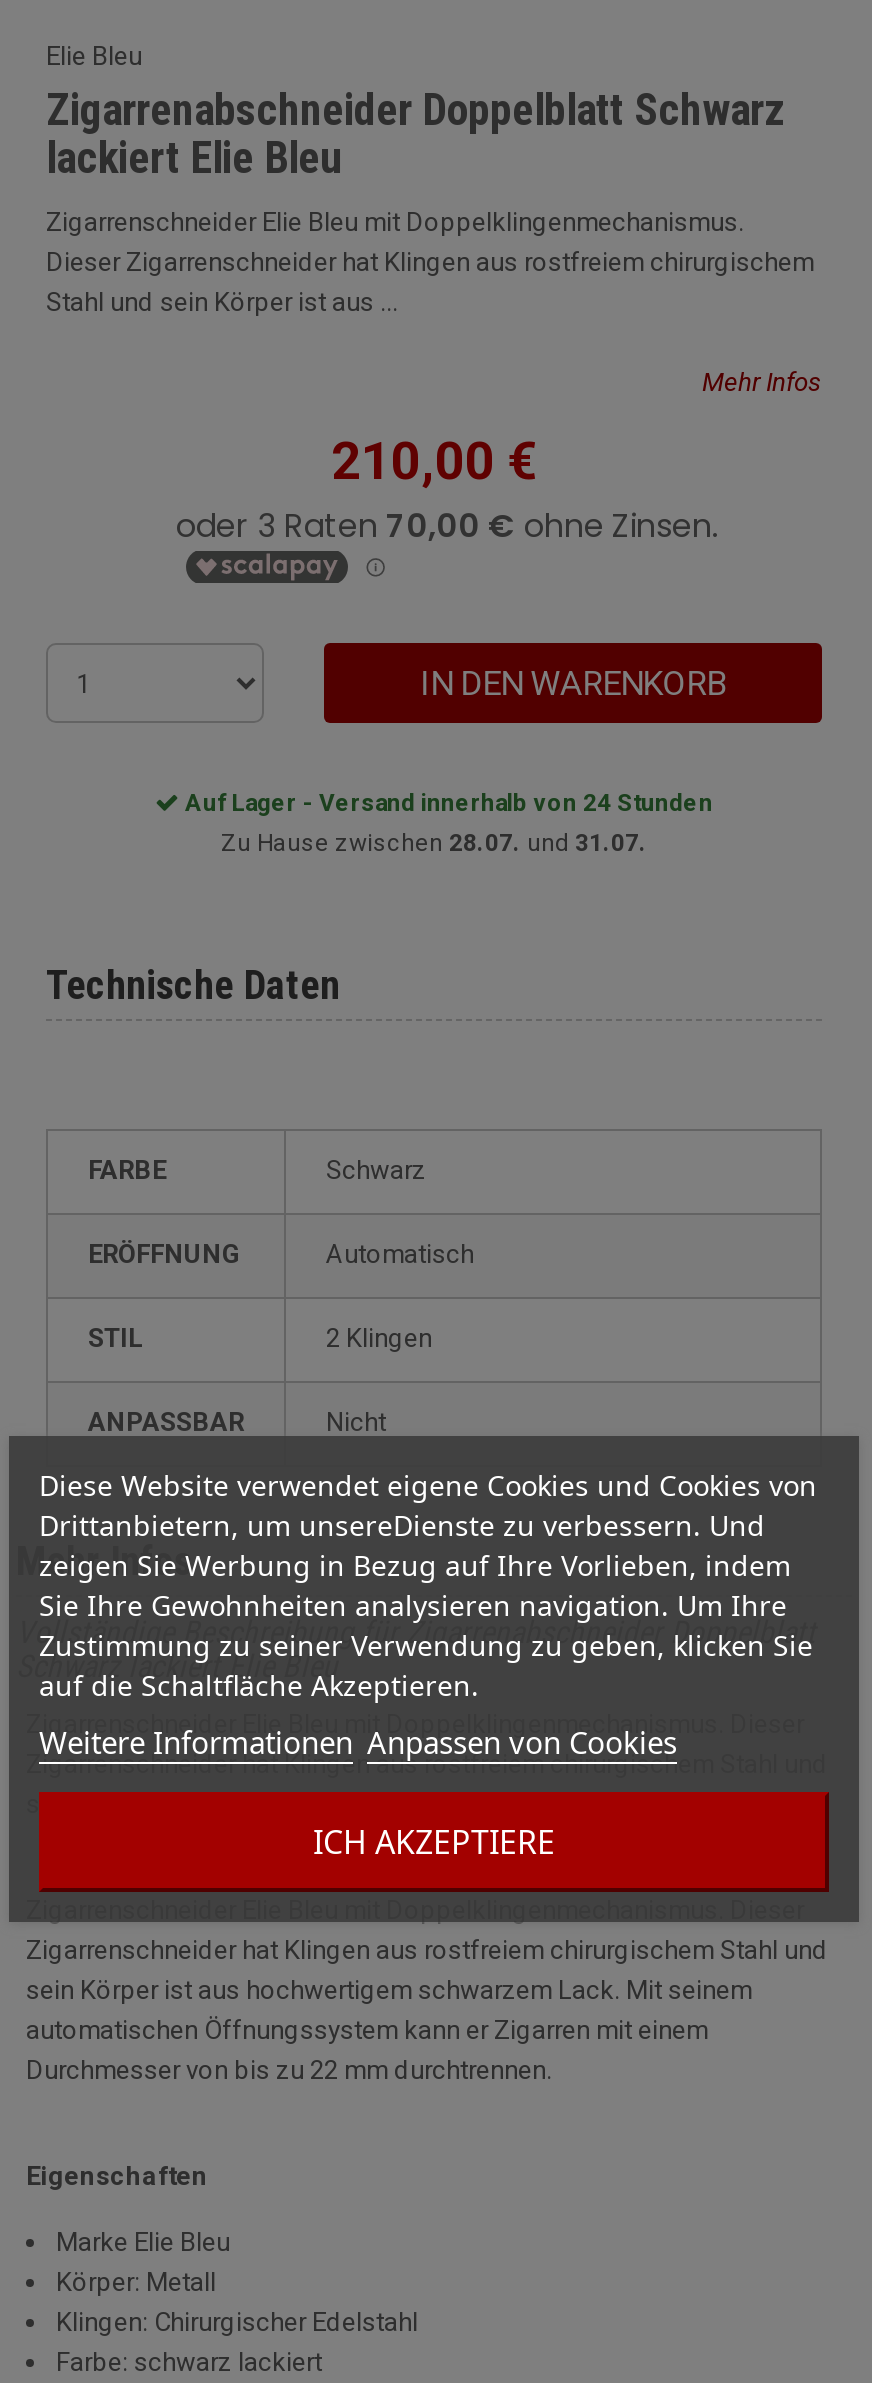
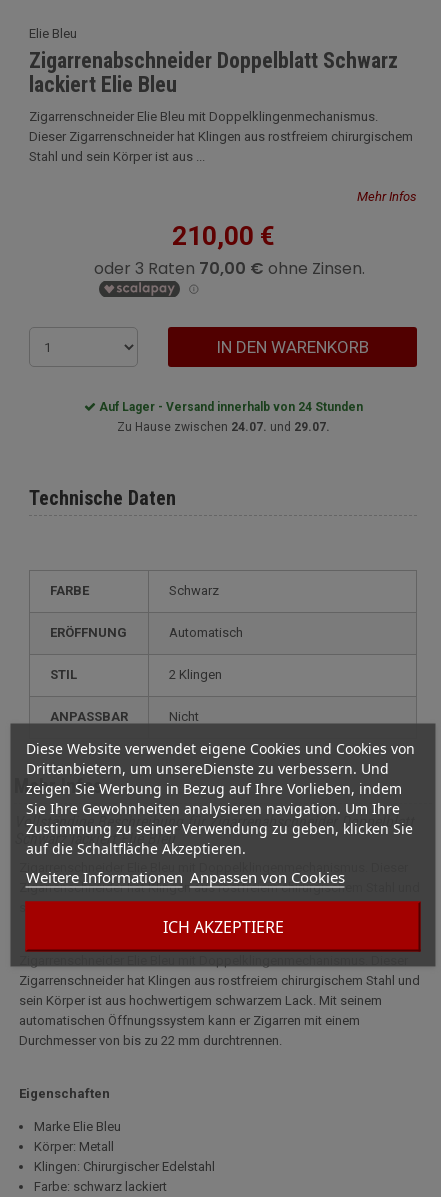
[221,829,647,857] Zu Hause zwischen 28.07. und 31.07. -> [116,420,329,434] Zu Hause zwischen 24.07. und 29.07.

